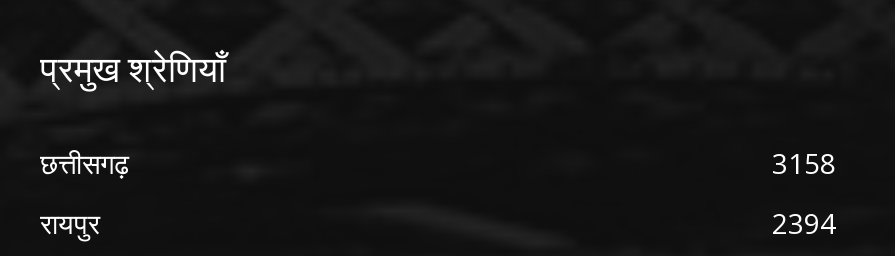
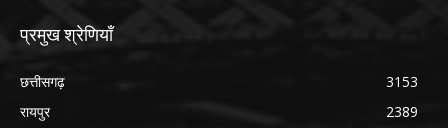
[772,145,836,183] 3158 -> [386,72,418,91] 3153
[772,205,836,243] 2394 -> [386,102,418,121] 2389

